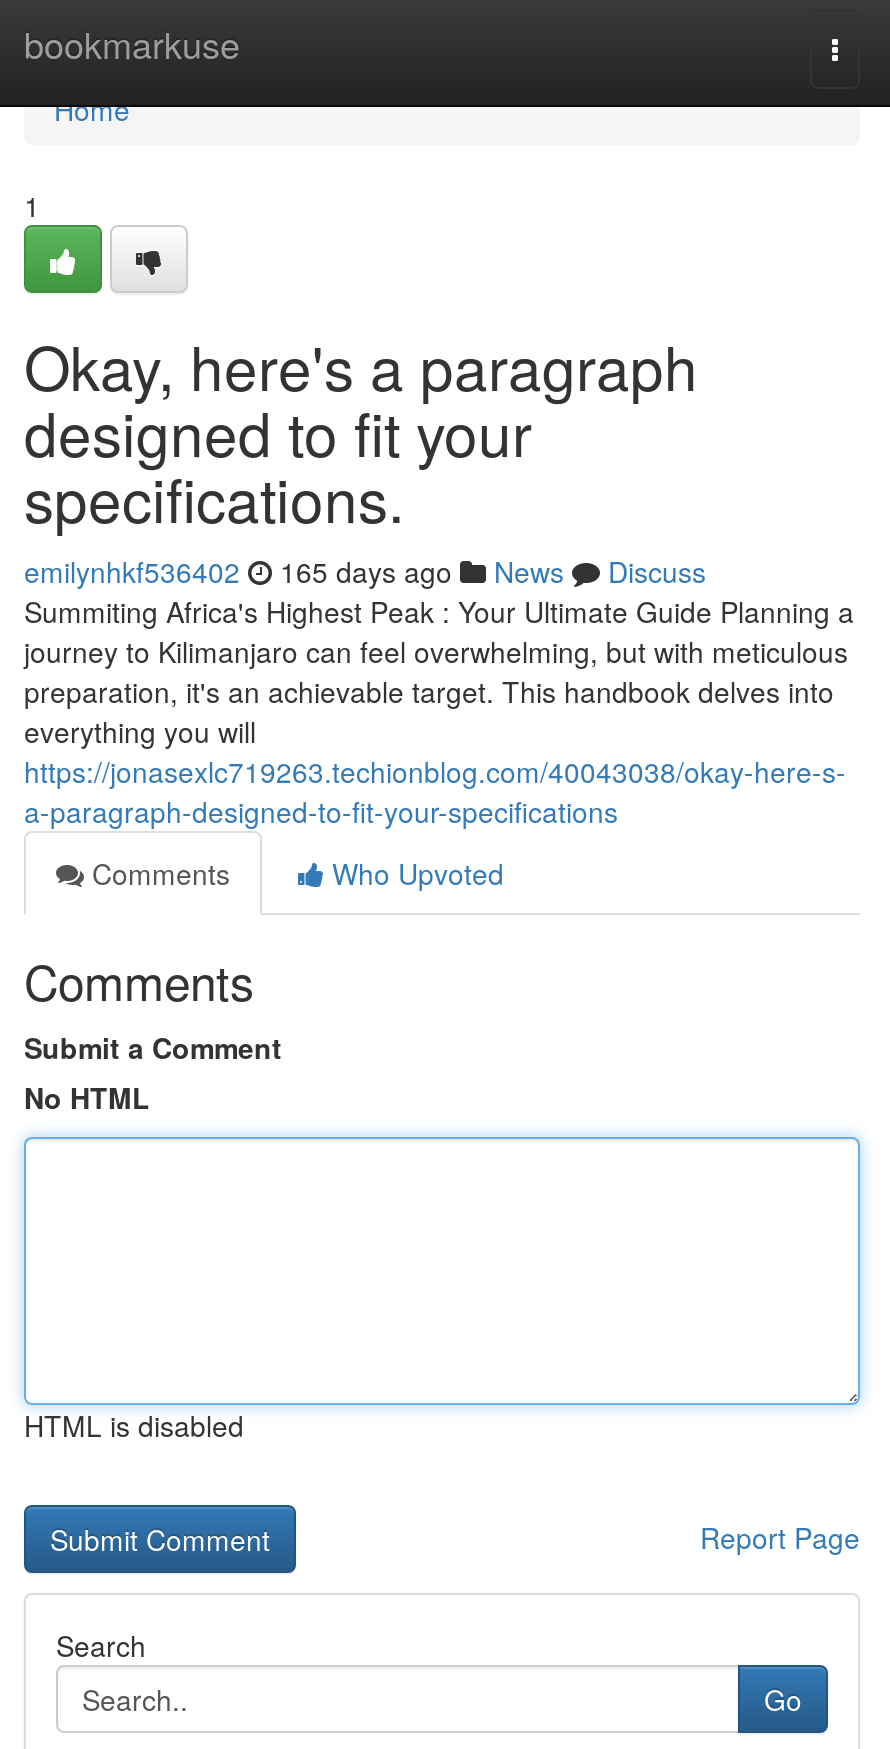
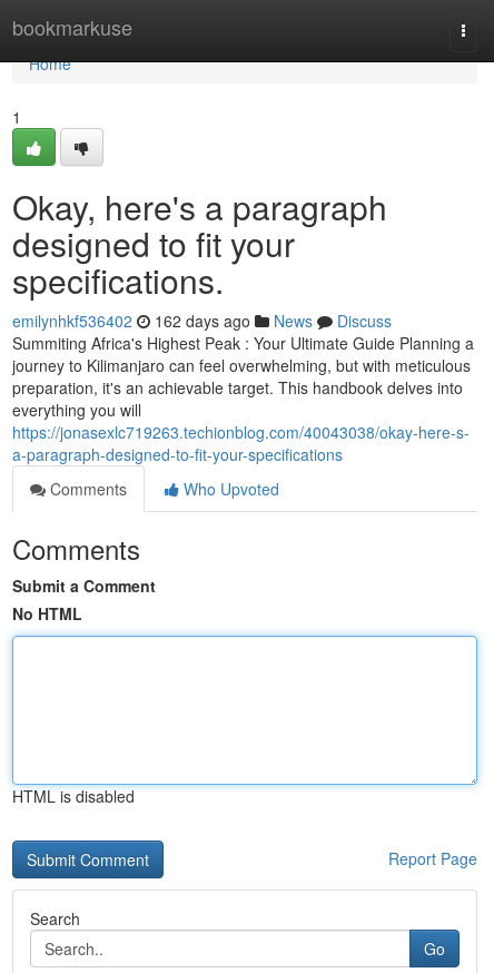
[24,551,706,591] emilynhkf536402 165 days ago News Discuss -> [12,309,392,332] emilynhkf536402 162 days ago News Discuss

